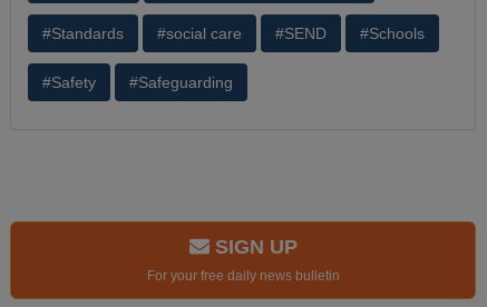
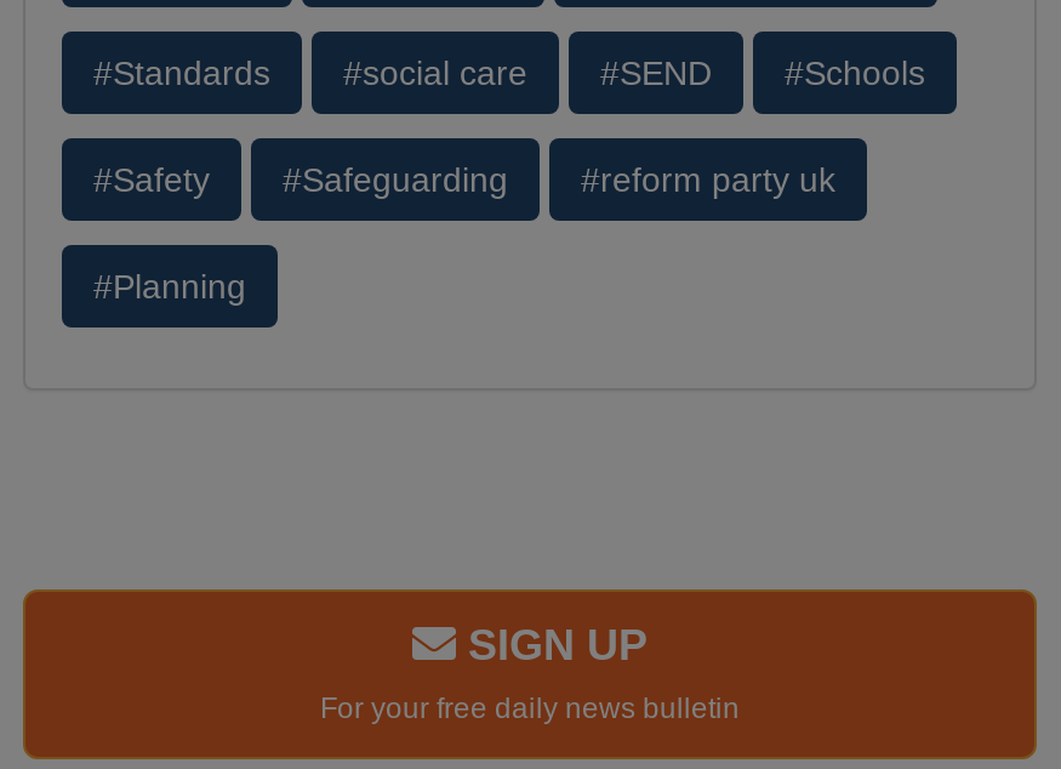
none -> [93,160,835,306] #reform party uk | #Planning

